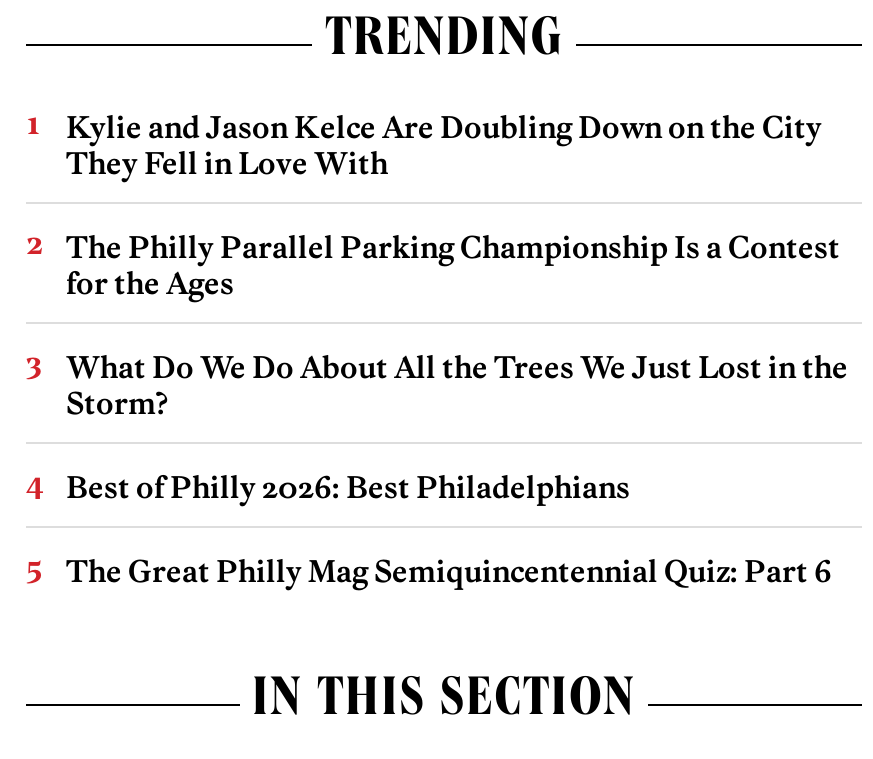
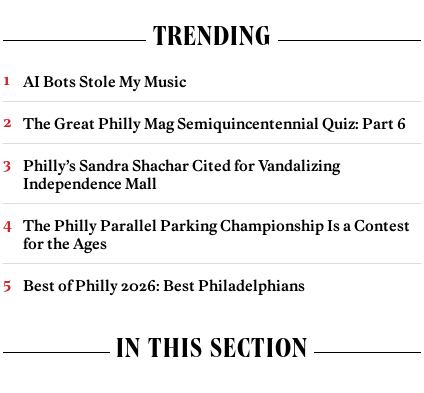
[66,107,822,181] Kylie and Jason Kelce Are Doubling Down on the City | They Fell in Love With -> [23,71,340,192] AI Bots Stole My Music | Philly’s Sandra Shachar Cited for Vandalizing | Independence Mall
moved [66,227,840,301] -> [23,215,410,252]: The Philly Parallel Parking Championship Is a Contest | for the Ages
[66,347,848,421] What Do We Do About All the Trees We Just Lost in the | Storm? -> none
moved [66,467,630,505] -> [23,275,305,294]: Best of Philly 2026: Best Philadelphians
moved [66,551,832,589] -> [23,113,406,132]: The Great Philly Mag Semiquincentennial Quiz: Part 6

